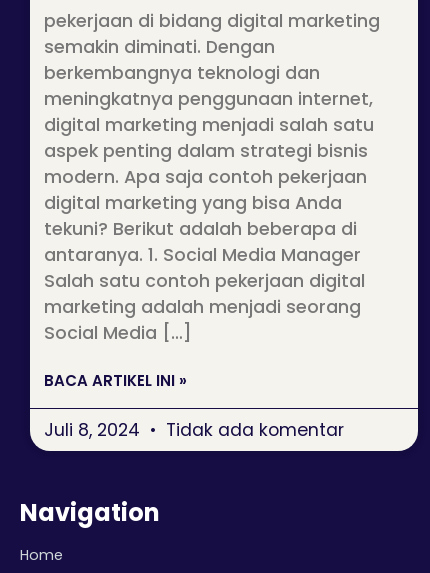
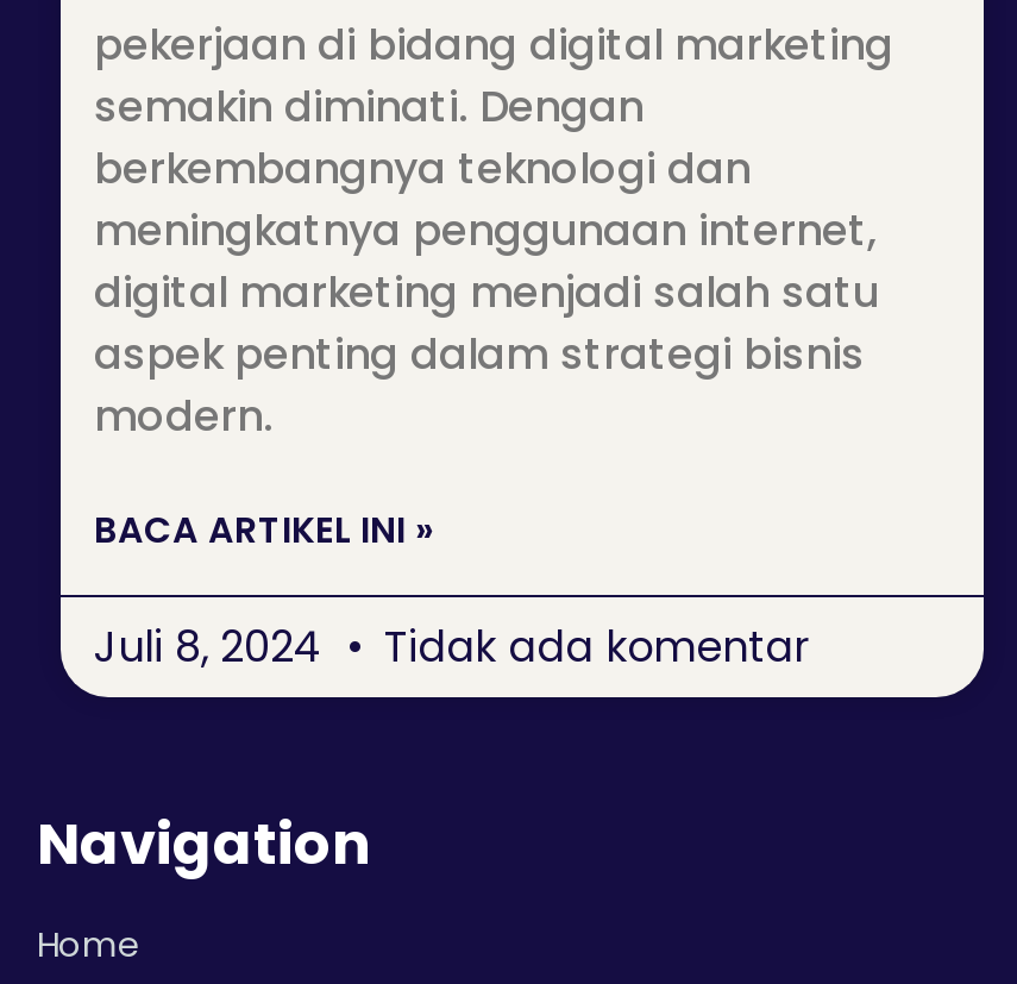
[44,165,367,345] modern. Apa saja contoh pekerjaan | digital marketing yang bisa Anda | tekuni? Berikut adalah beberapa di | antaranya. 1. Social Media Manager | Salah satu contoh pekerjaan digital | marketing adalah menjadi seorang | Social Media […] -> [94,388,272,445] modern.

